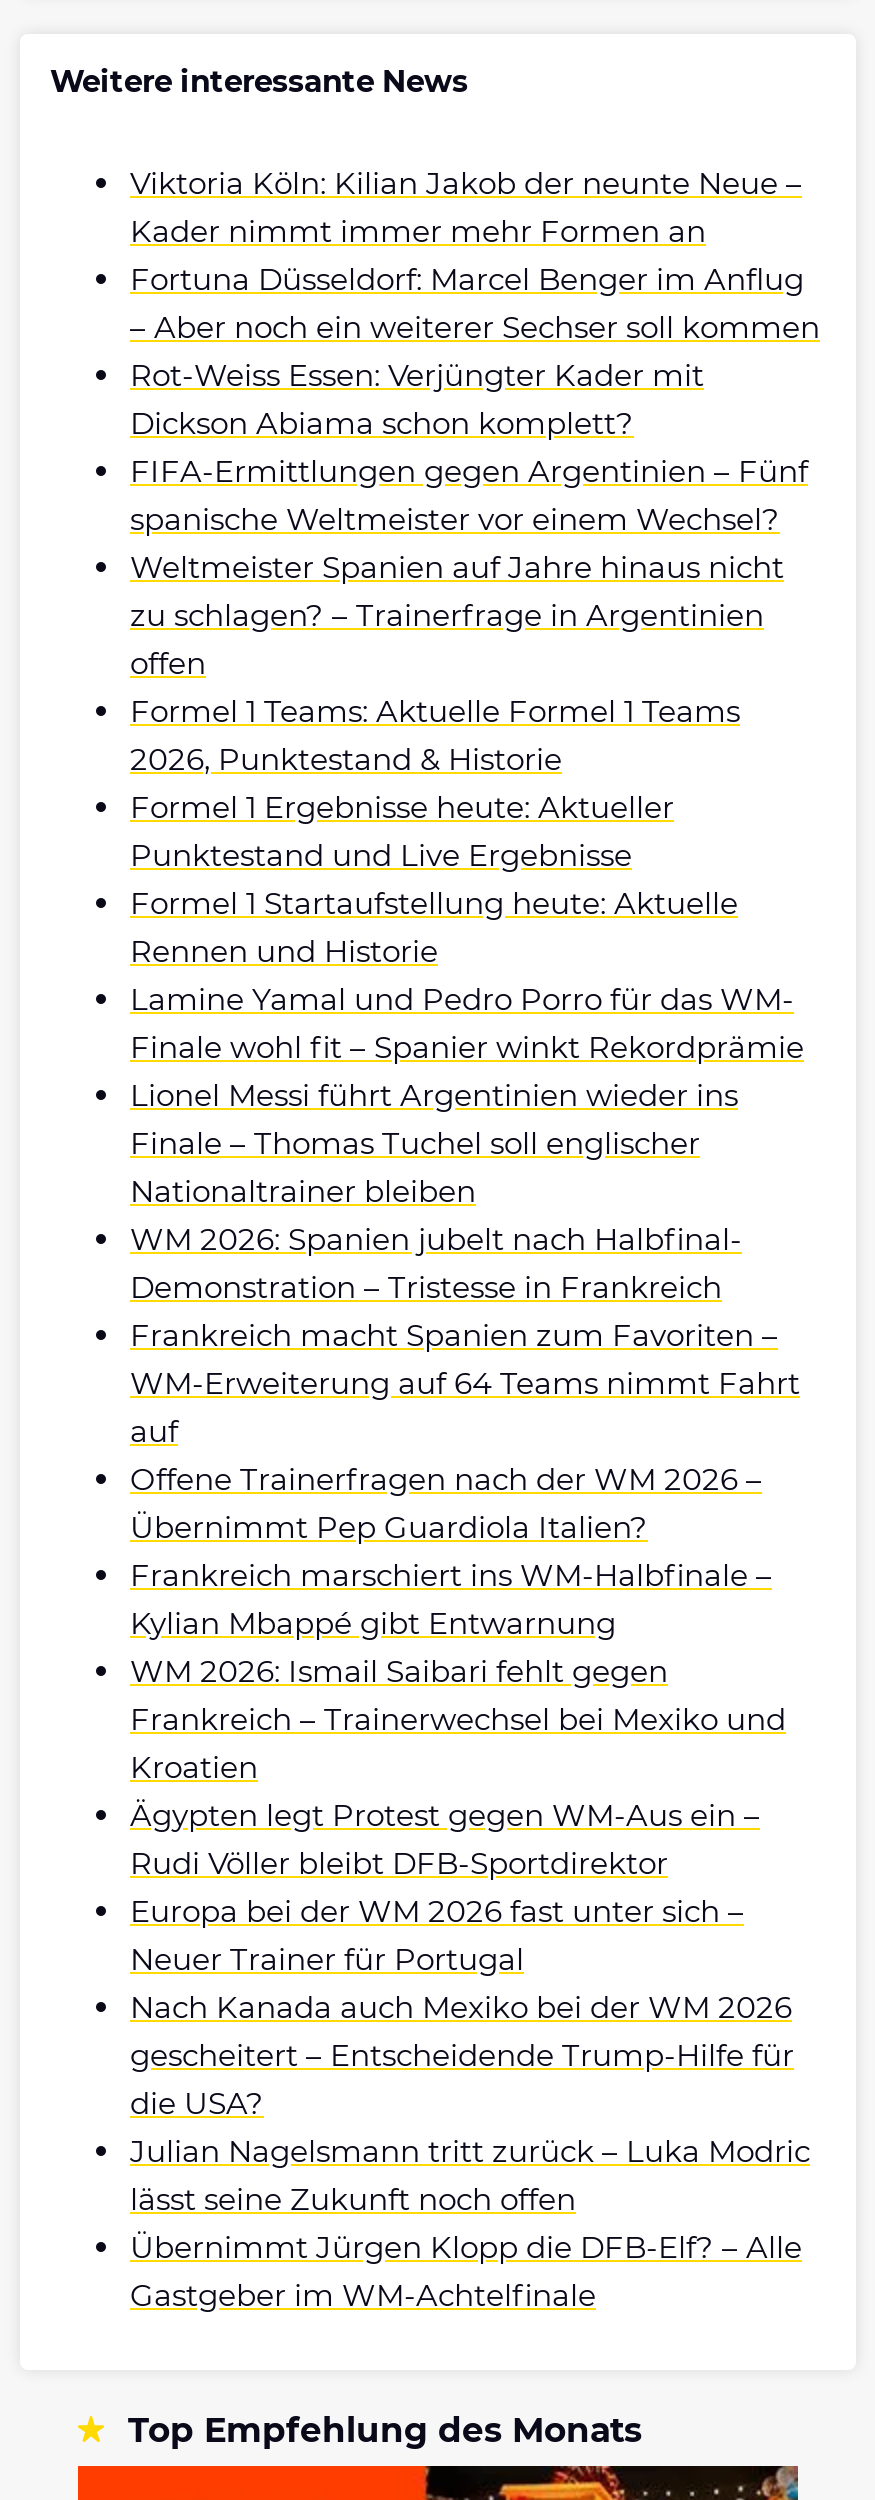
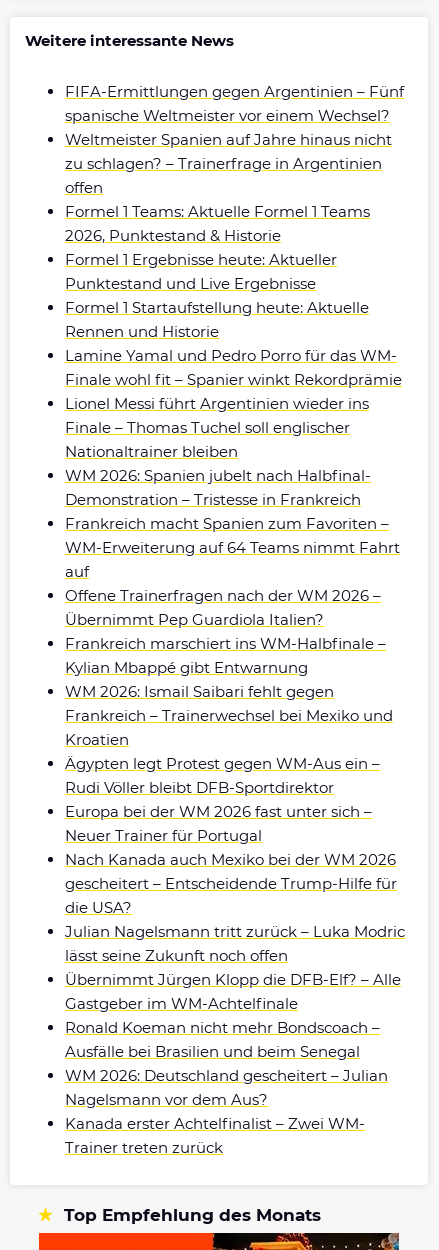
[130,163,820,441] Viktoria Köln: Kilian Jakob der neunte Neue – | Kader nimmt immer mehr Formen an | Fortuna Düsseldorf: Marcel Benger im Anflug | – Aber noch ein weiterer Sechser soll kommen | Rot-Weiss Essen: Verjüngter Kader mit | Dickson Abiama schon komplett? -> none
moved [130,451,810,2313] -> [65,81,405,1012]: FIFA-Ermittlungen gegen Argentinien – Fünf | spanische Weltmeister vor einem Wechsel? | Weltmeister Spanien auf Jahre hinaus nicht | ... | Übernimmt Jürgen Klopp die DFB-Elf? – Alle | Gastgeber im WM-Achtelfinale
none -> [65,1017,388,1156] Ronald Koeman nicht mehr Bondscoach – | Ausfälle bei Brasilien und beim Senegal | WM 2026: Deutschland gescheitert – Julian | Nagelsmann vor dem Aus? | Kanada erster Achtelfinalist – Zwei WM- | Trainer treten zurück

